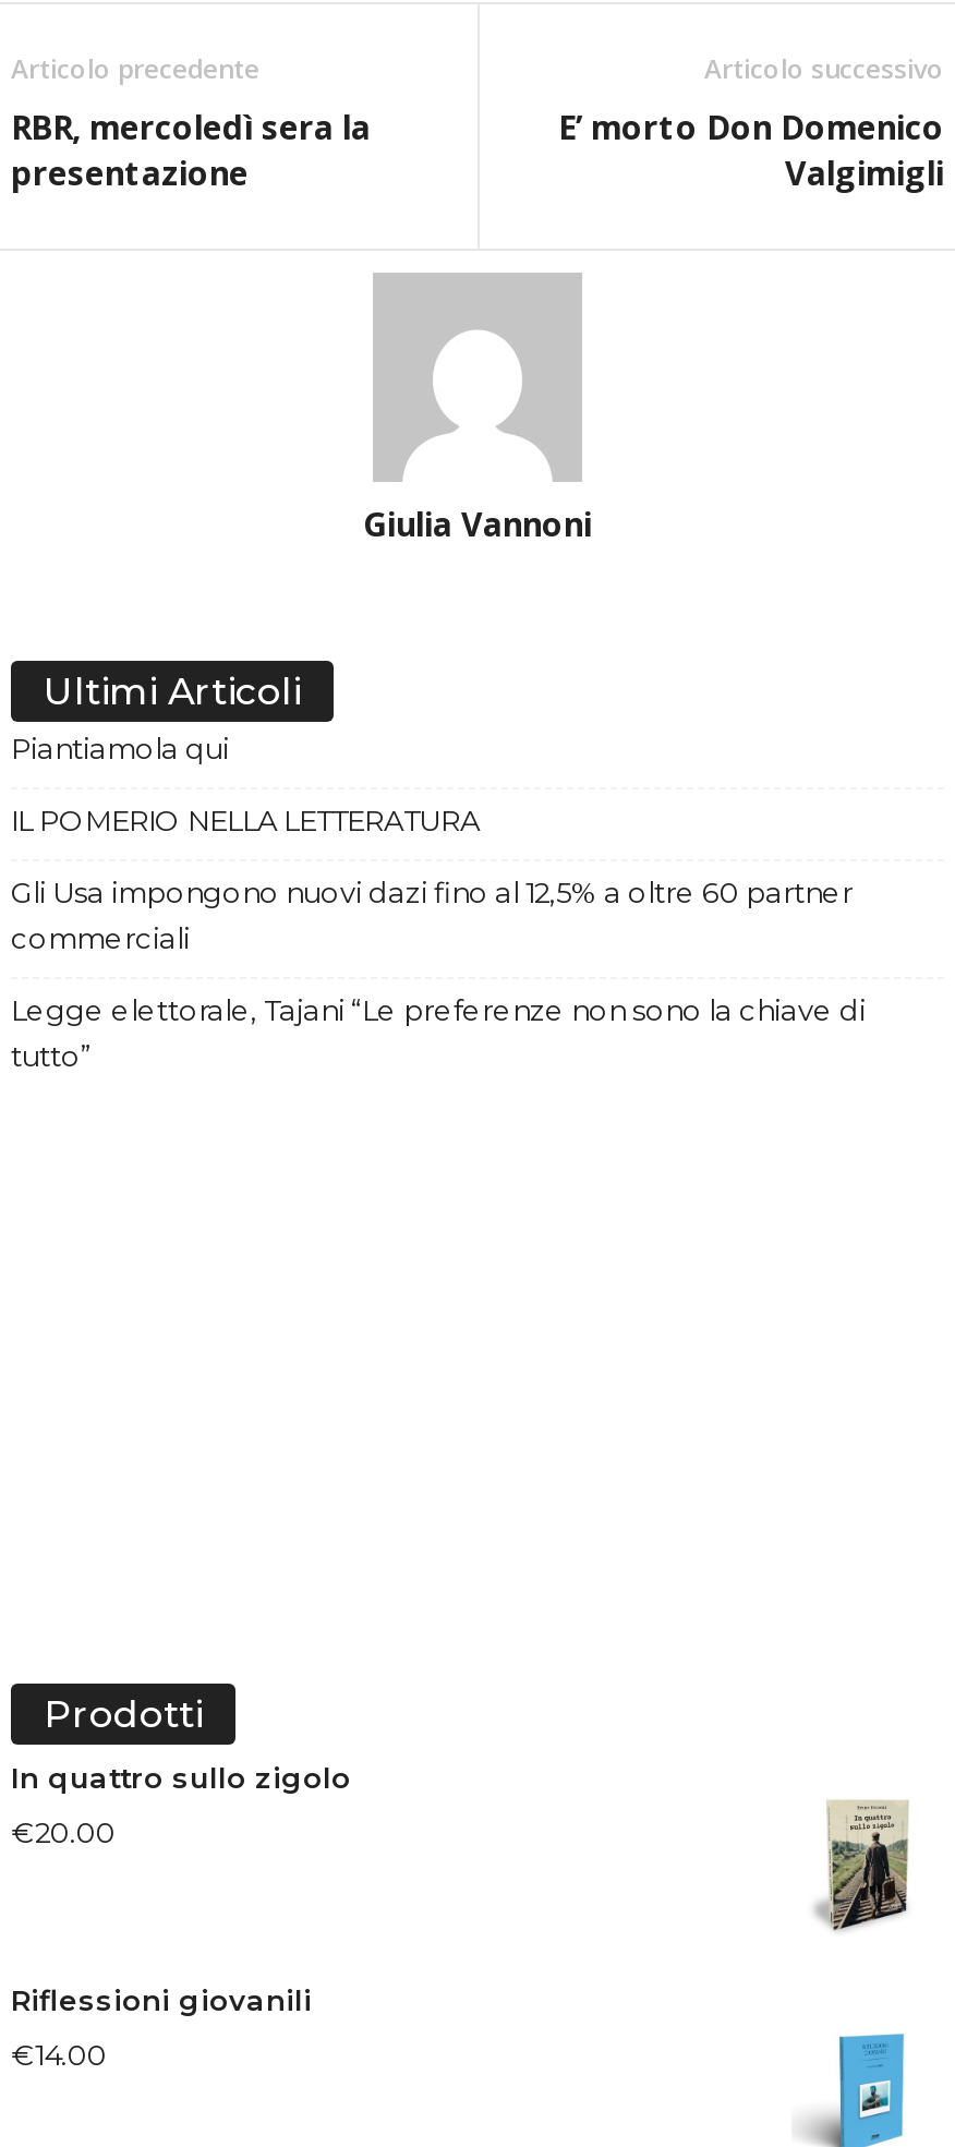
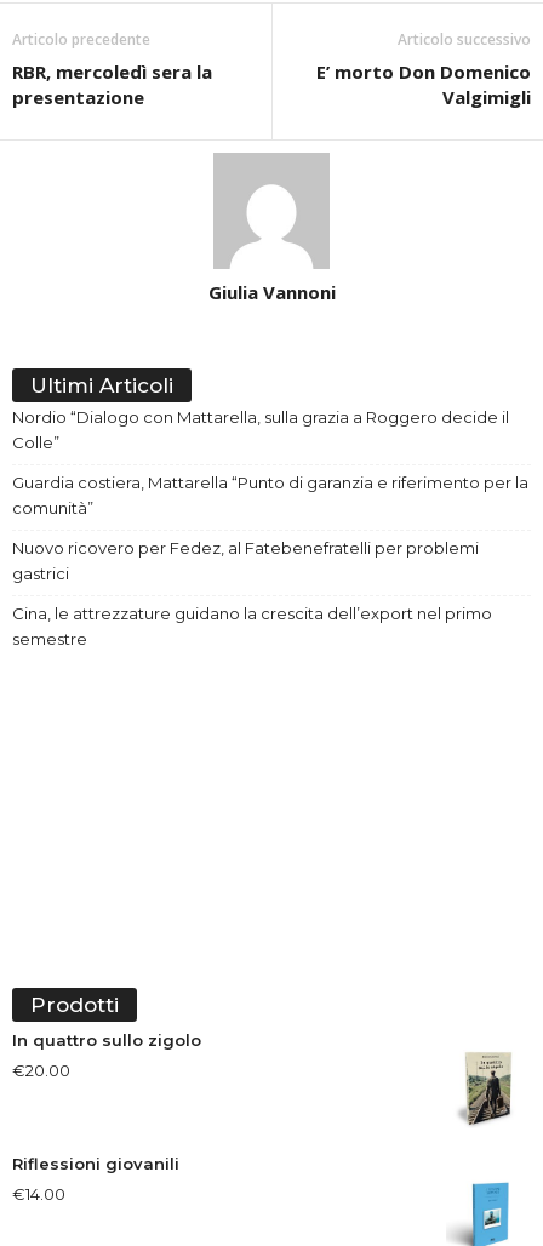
[11,731,229,766] Piantiamola qui -> [12,408,509,452] Nordio “Dialogo con Mattarella, sulla grazia a Roggero decide il | Colle”
[11,803,480,838] IL POMERIO NELLA LETTERATURA -> [12,473,528,518] Guardia costiera, Mattarella “Punto di garanzia e riferimento per la | comunità”
[11,875,853,956] Gli Usa impongono nuovi dazi fino al 12,5% a oltre 60 partner | commerciali -> [12,539,479,583] Nuovo ricovero per Fedez, al Fatebenefratelli per problemi | gastrici
[11,993,866,1074] Legge elettorale, Tajani “Le preferenze non sono la chiave di | tutto” -> [12,604,492,649] Cina, le attrezzature guidano la crescita dell’export nel primo | semestre

